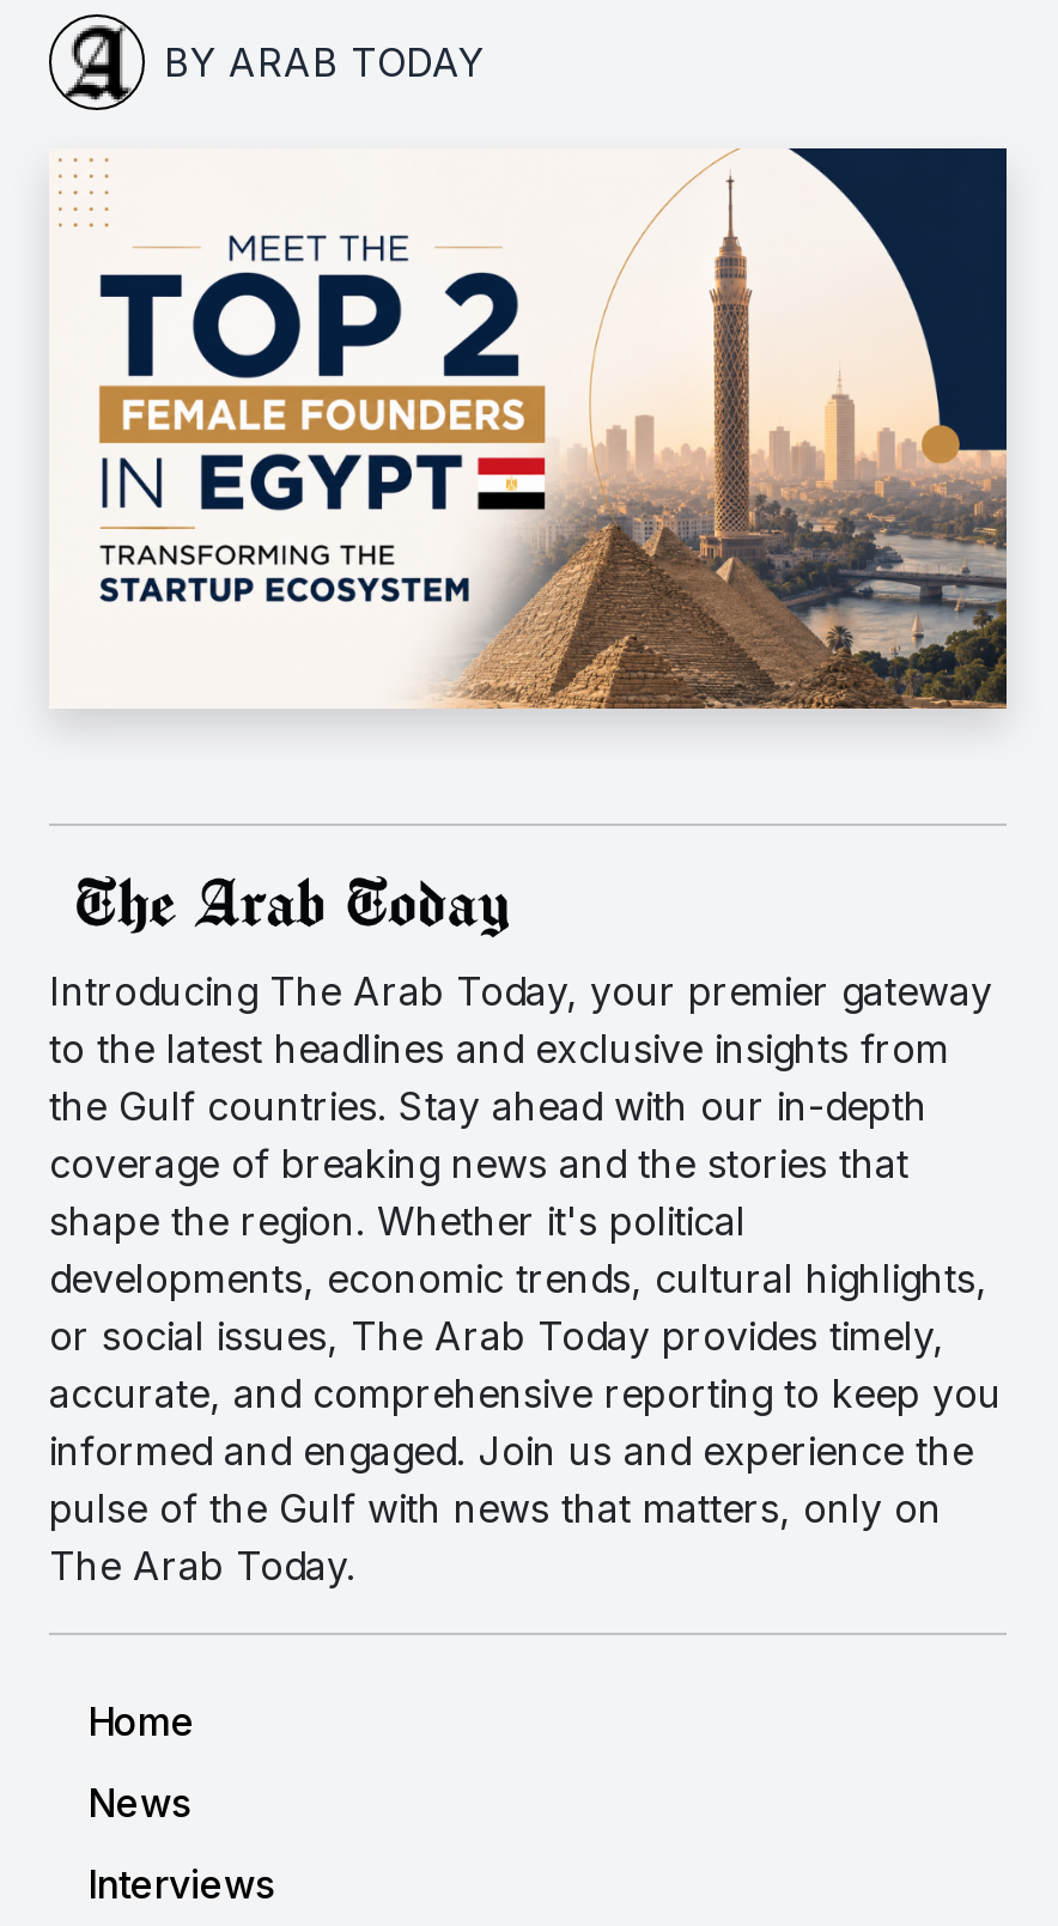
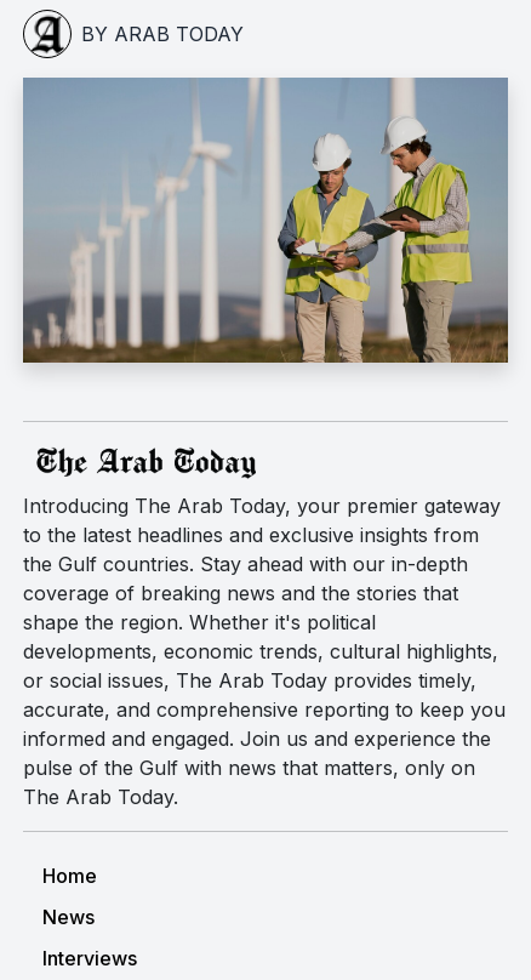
[49,146,1007,711] [image] -> [22,76,508,364] [image]

